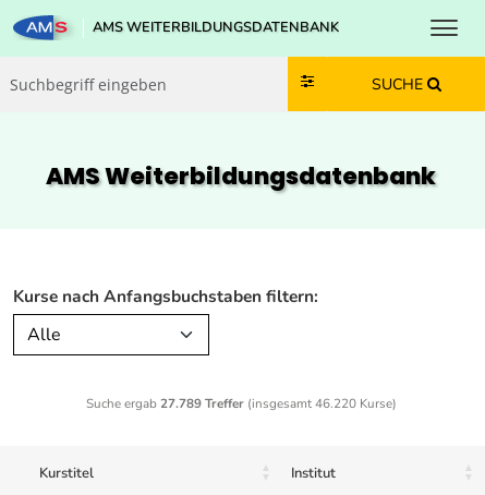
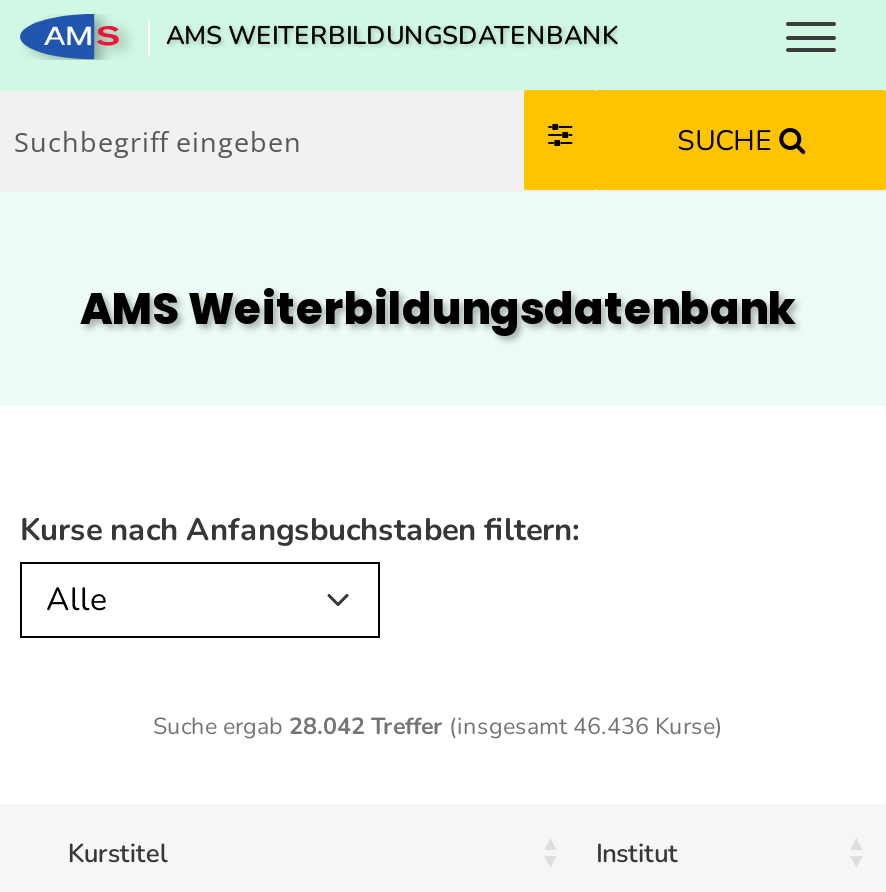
[86,395,396,412] Suche ergab 27.789 Treffer (insgesamt 46.220 Kurse) -> [153,710,723,742] Suche ergab 28.042 Treffer (insgesamt 46.436 Kurse)

